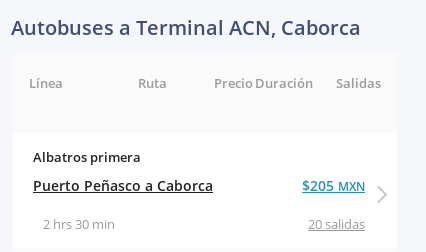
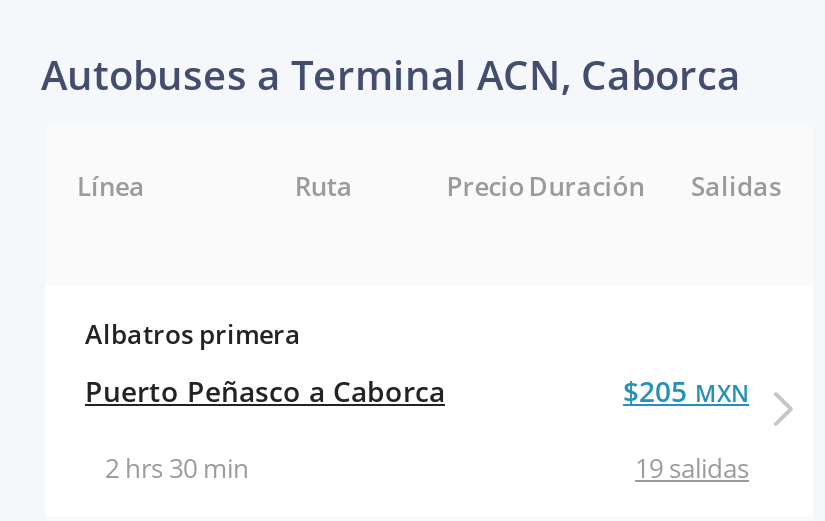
[308,215,365,233] 20 salidas -> [635,451,749,487] 19 salidas

